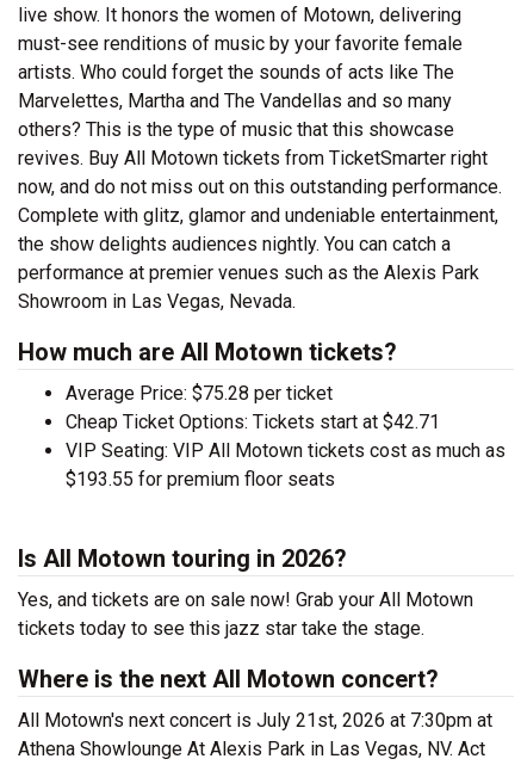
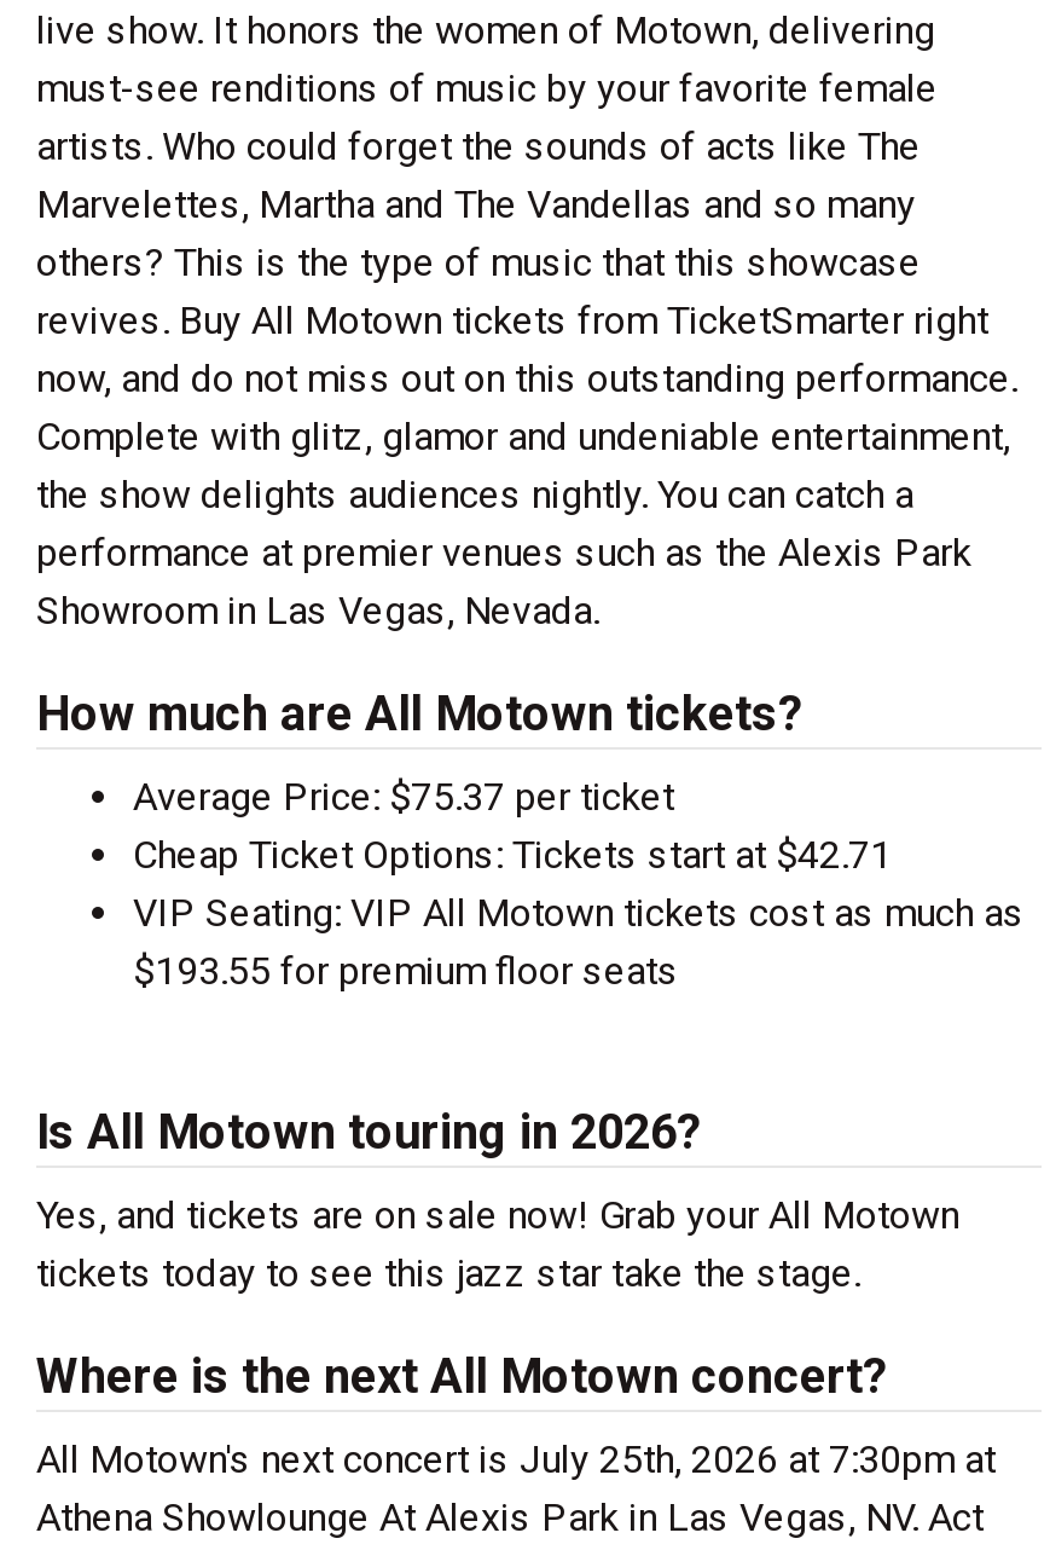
[66,382,333,405] Average Price: $75.28 per ticket -> [133,774,674,820] Average Price: $75.37 per ticket
[18,709,492,732] All Motown's next concert is July 21st, 2026 at 7:30pm at -> [36,1436,996,1482] All Motown's next concert is July 25th, 2026 at 7:30pm at

